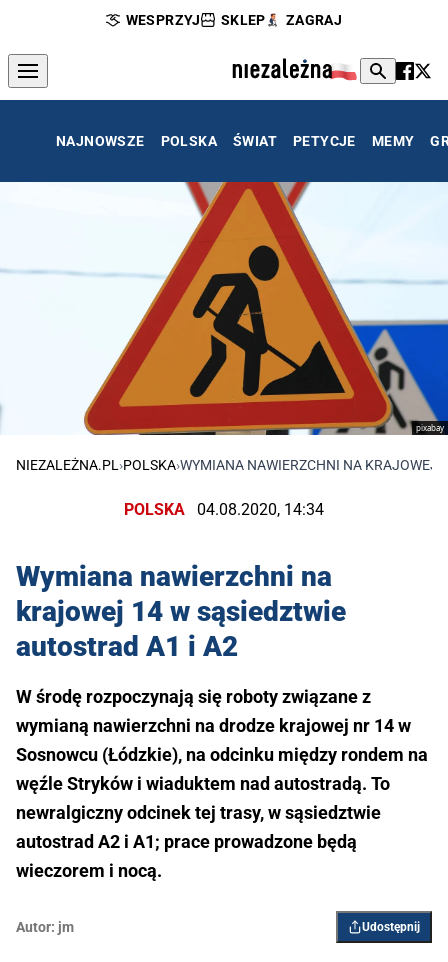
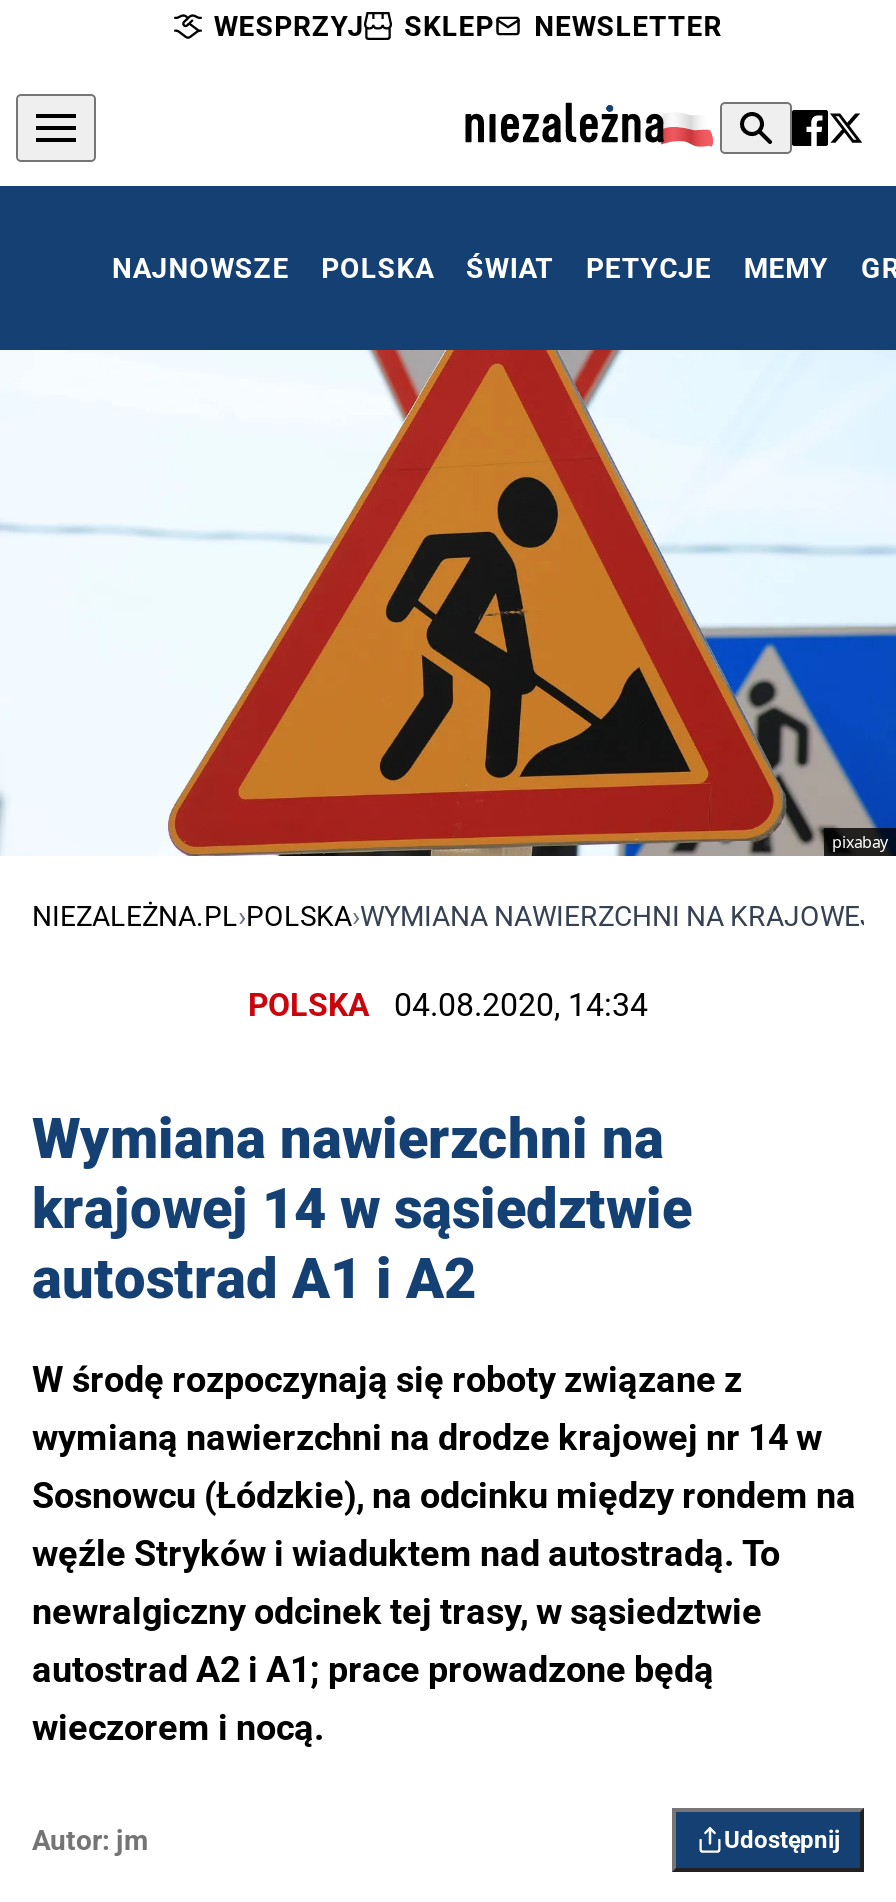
[286,12,342,28] ZAGRAJ -> [534,10,722,42] NEWSLETTER

